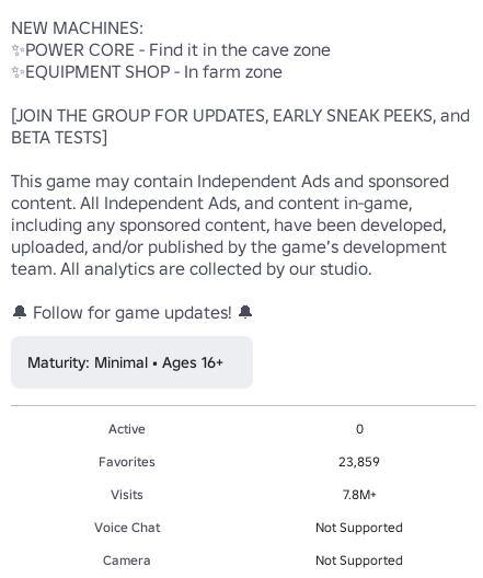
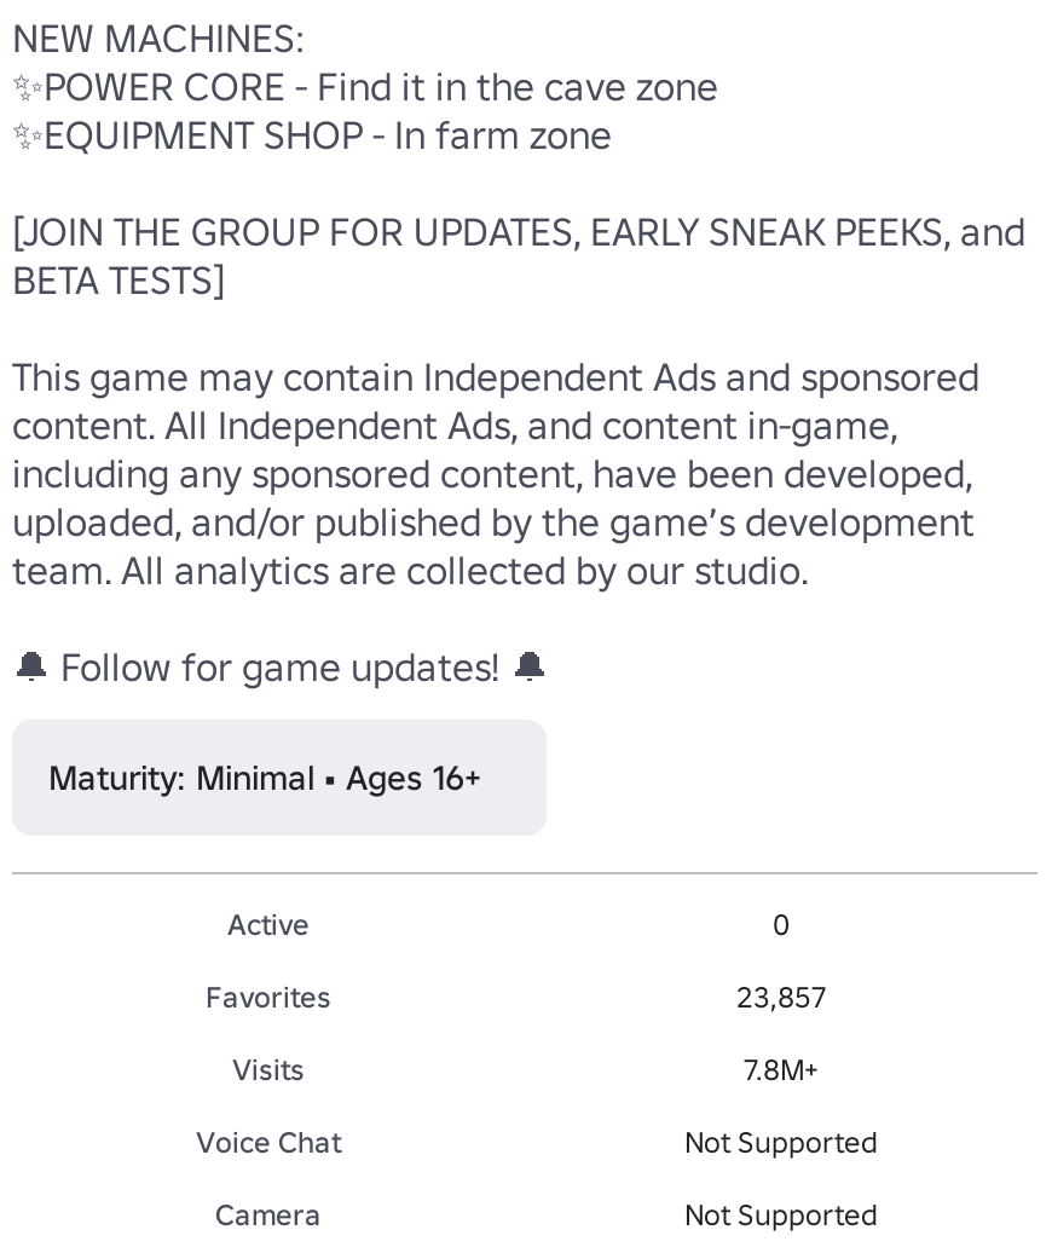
[338,453,380,469] 23,859 -> [736,977,826,1014] 23,857

